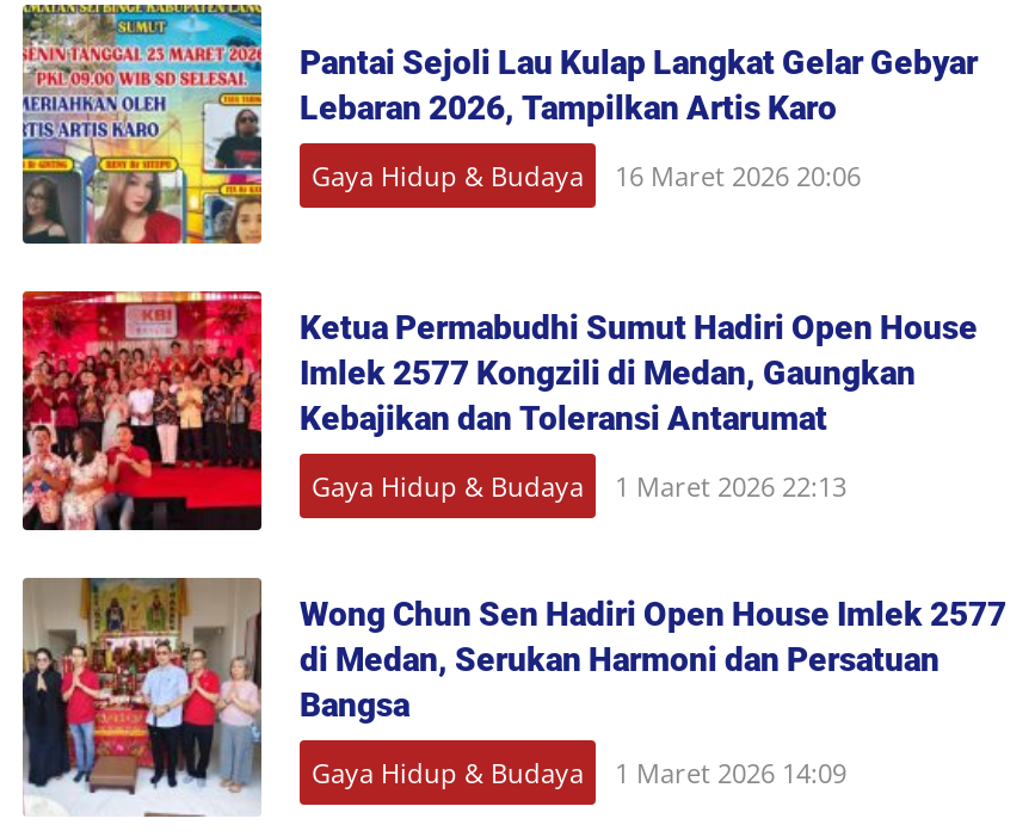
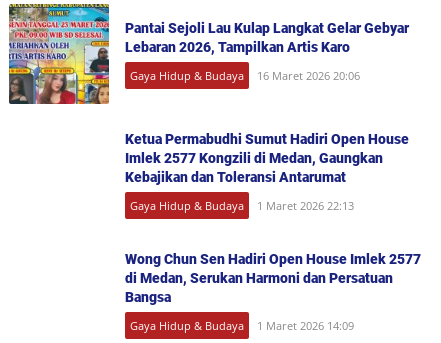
[20,289,264,533] [image] -> none
[20,576,264,819] [image] -> none

